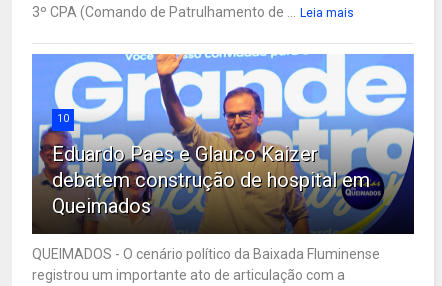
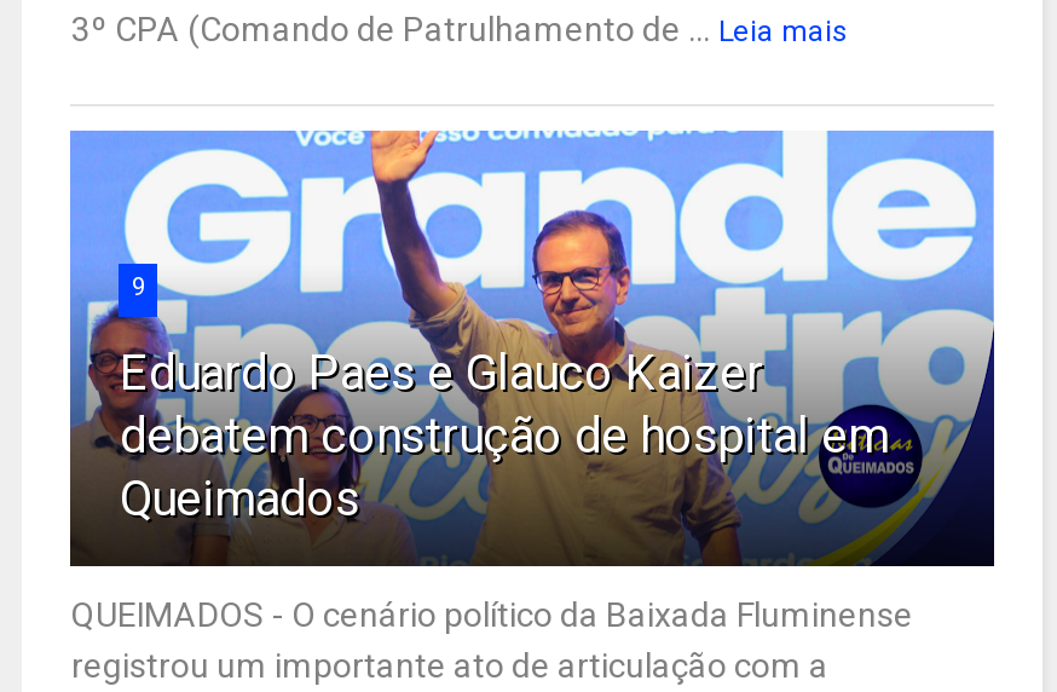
[57,113,69,124] 10 -> [132,273,146,300] 9

